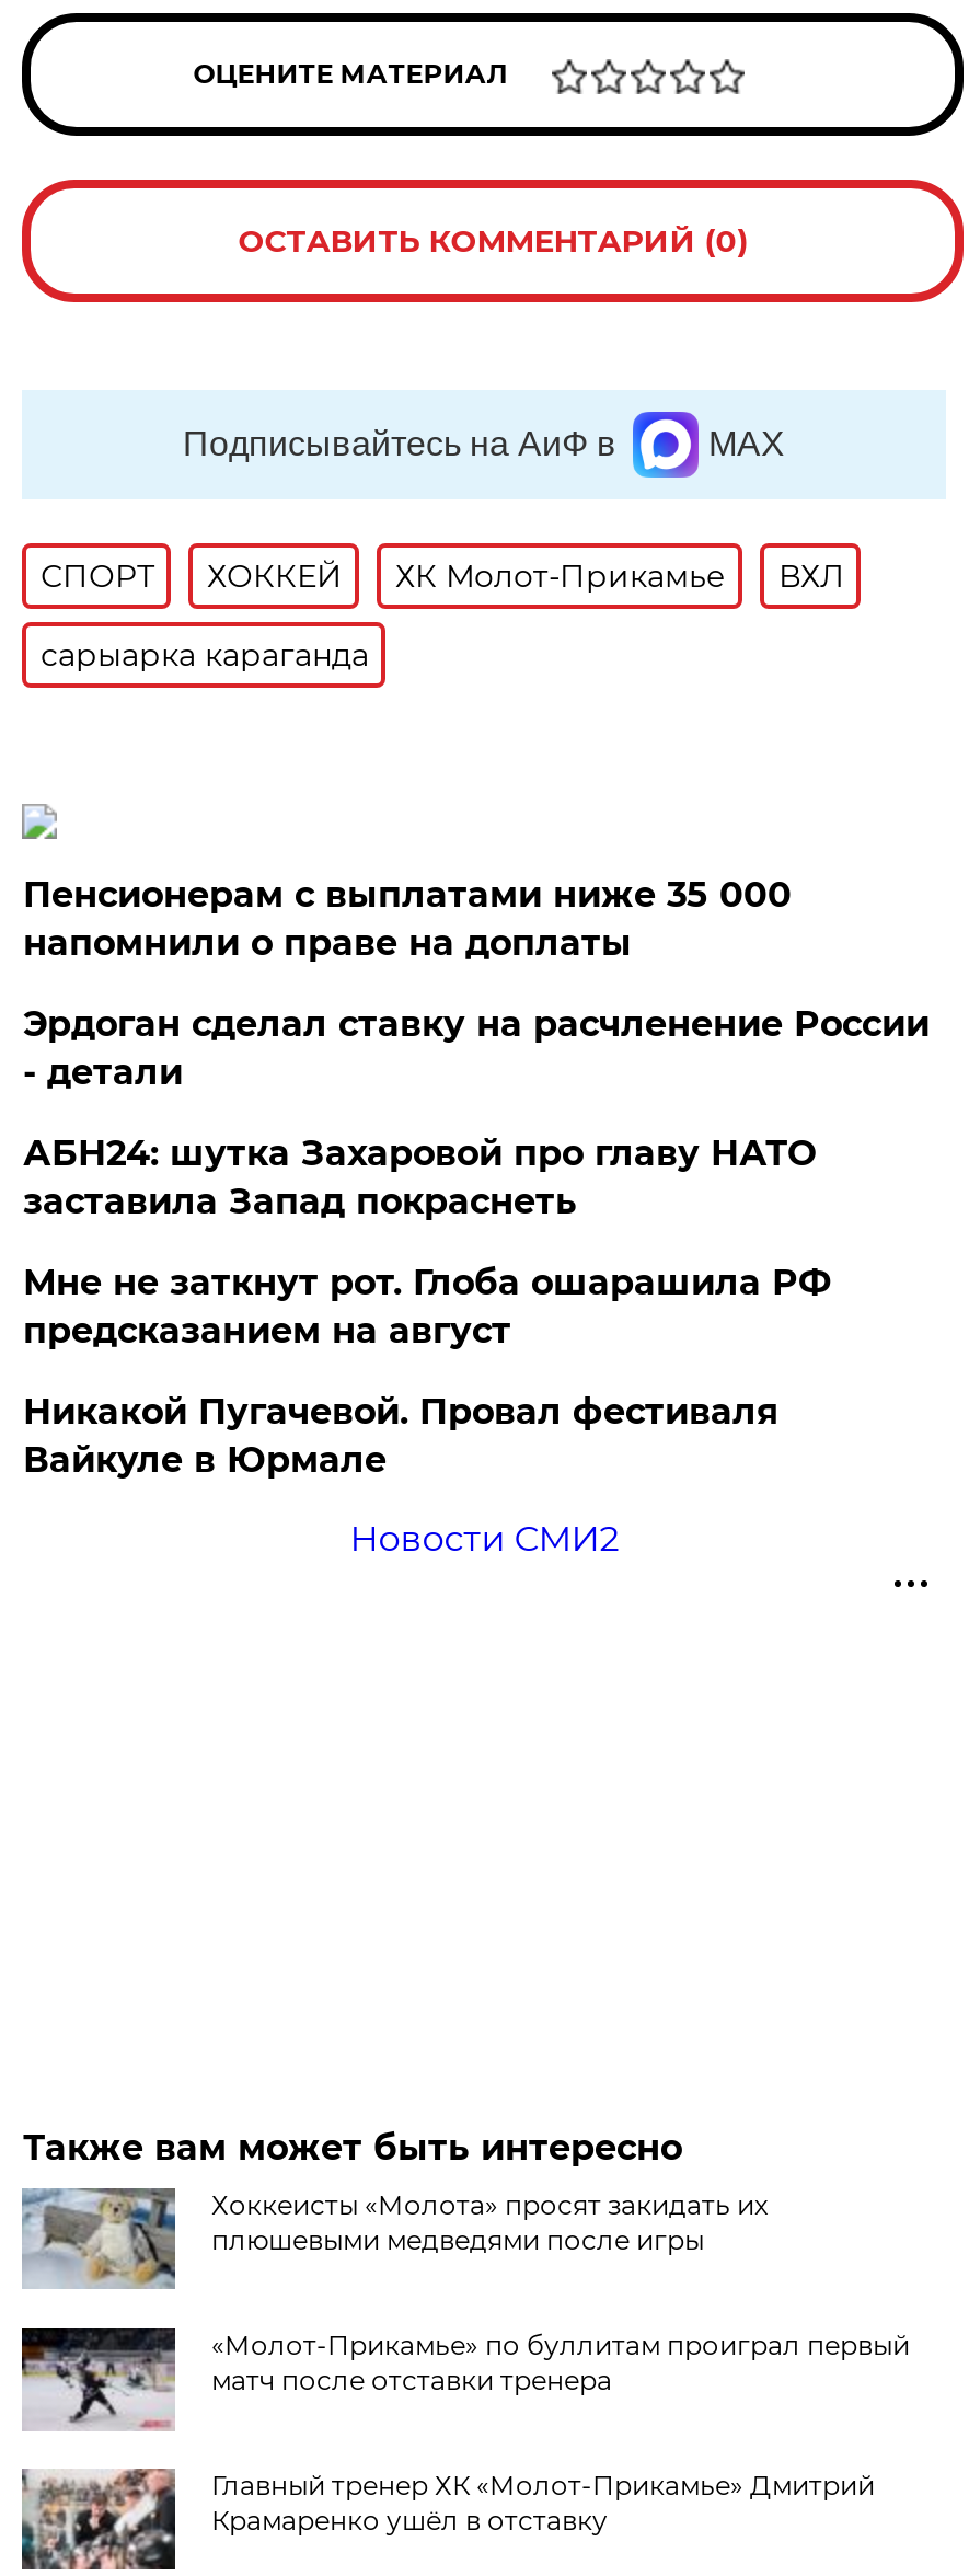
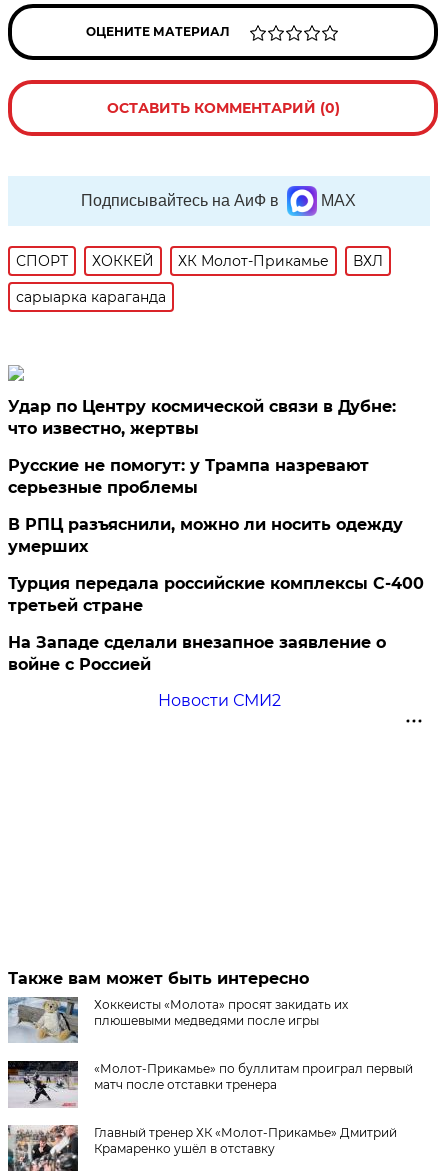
[23,875,791,965] Пенсионерам с выплатами ниже 35 000 | напомнили о праве на доплаты -> [8,397,396,438] Удар по Центру космической связи в Дубне: | что известно, жертвы
[23,1004,929,1094] Эрдоган сделал ставку на расчленение России | - детали -> [8,456,369,497] Русские не помогут: у Трампа назревают | серьезные проблемы
[23,1133,815,1223] АБН24: шутка Захаровой про главу НАТО | заставила Запад покраснеть -> [8,515,403,556] В РПЦ разъяснили, можно ли носить одежду | умерших
[23,1263,831,1352] Мне не заткнут рот. Глоба ошарашила РФ | предсказанием на август -> [8,574,424,615] Турция передала российские комплексы С-400 | третьей стране
[23,1392,778,1482] Никакой Пугачевой. Провал фестиваля | Вайкуле в Юрмале -> [8,633,386,674] На Западе сделали внезапное заявление о | войне с Россией

